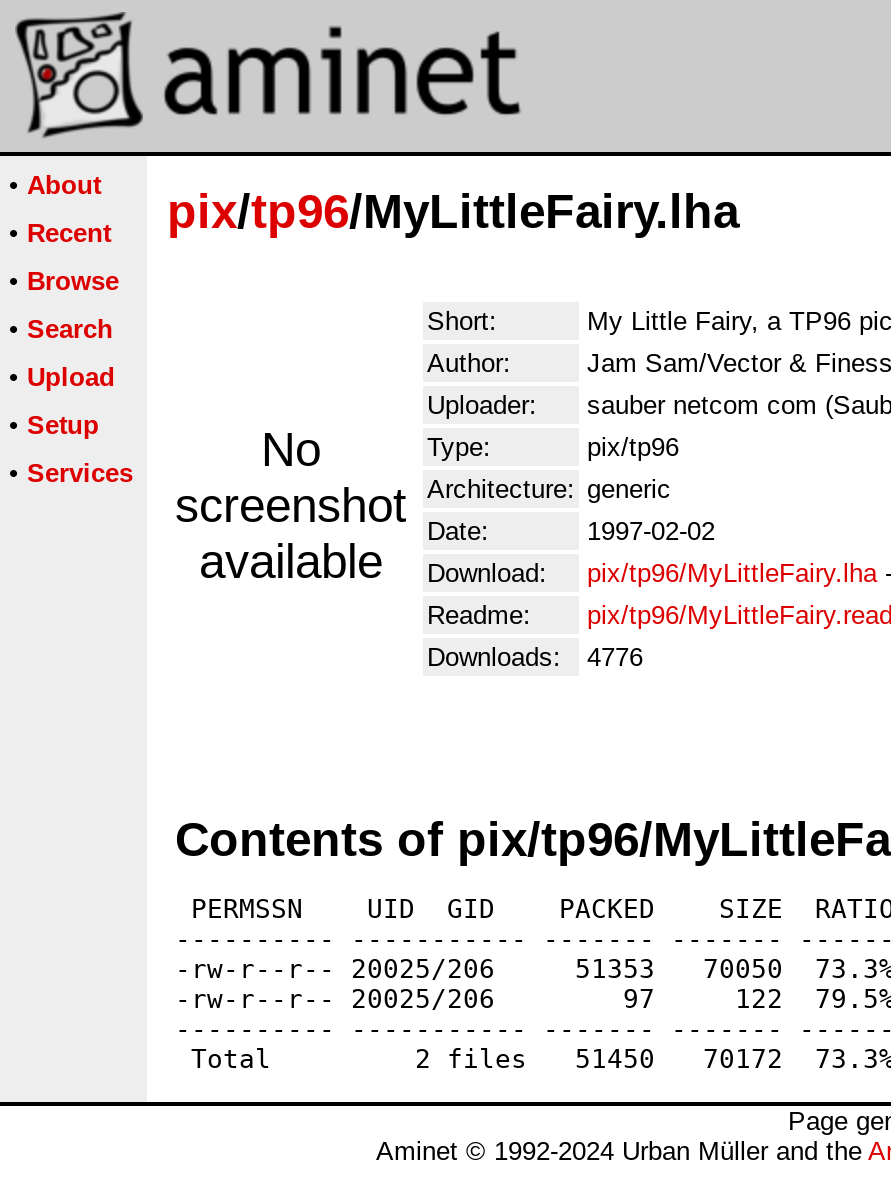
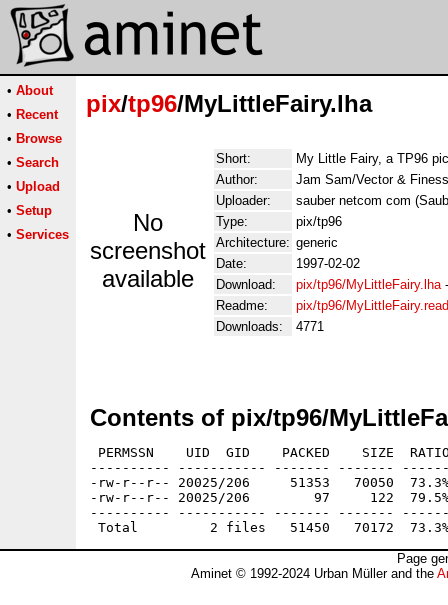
[427,642,643,672] Downloads: 4776 -> [216,319,324,334] Downloads: 4771

